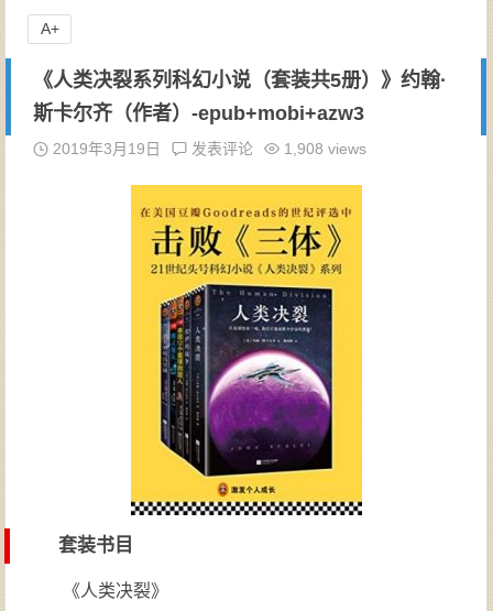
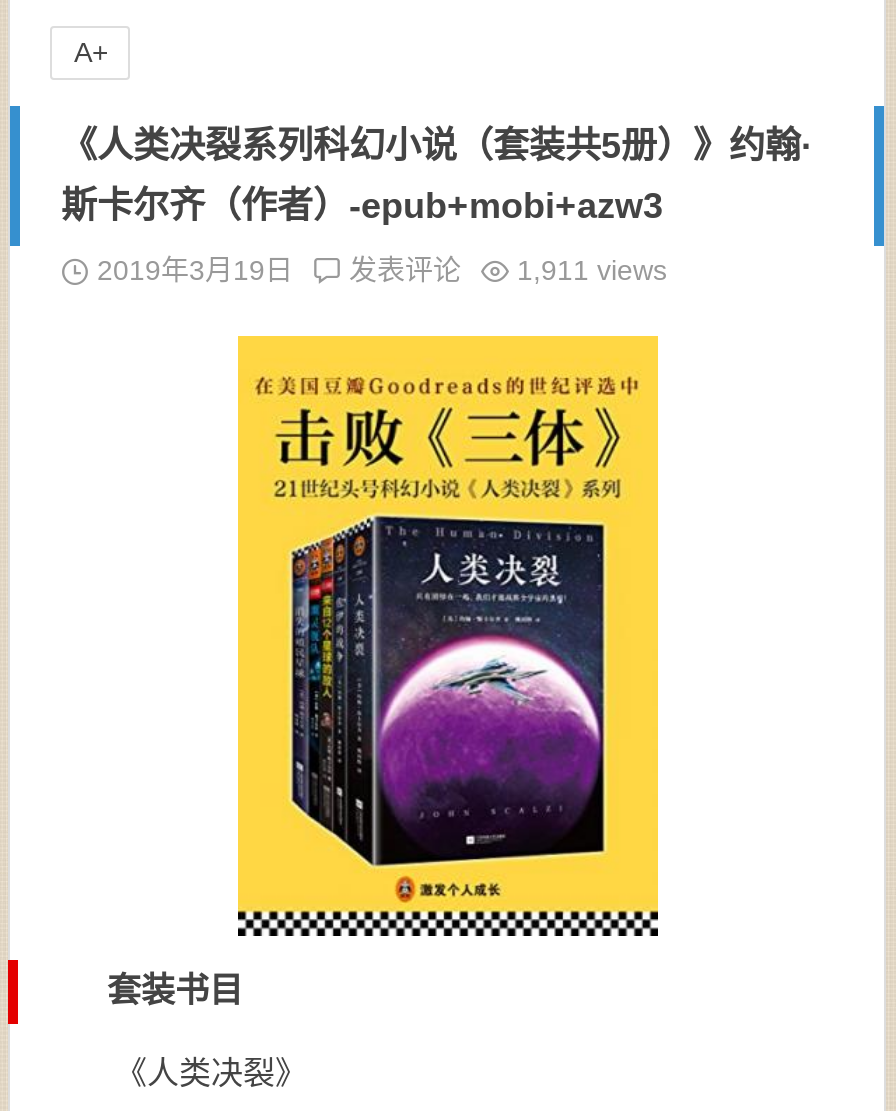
[49,140,367,157] 2019年3月19日 发表评论 1,908 views -> [89,254,667,286] 2019年3月19日 发表评论 1,911 views

